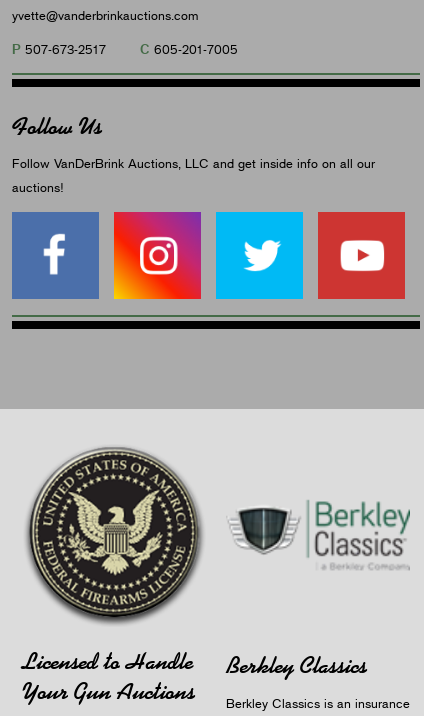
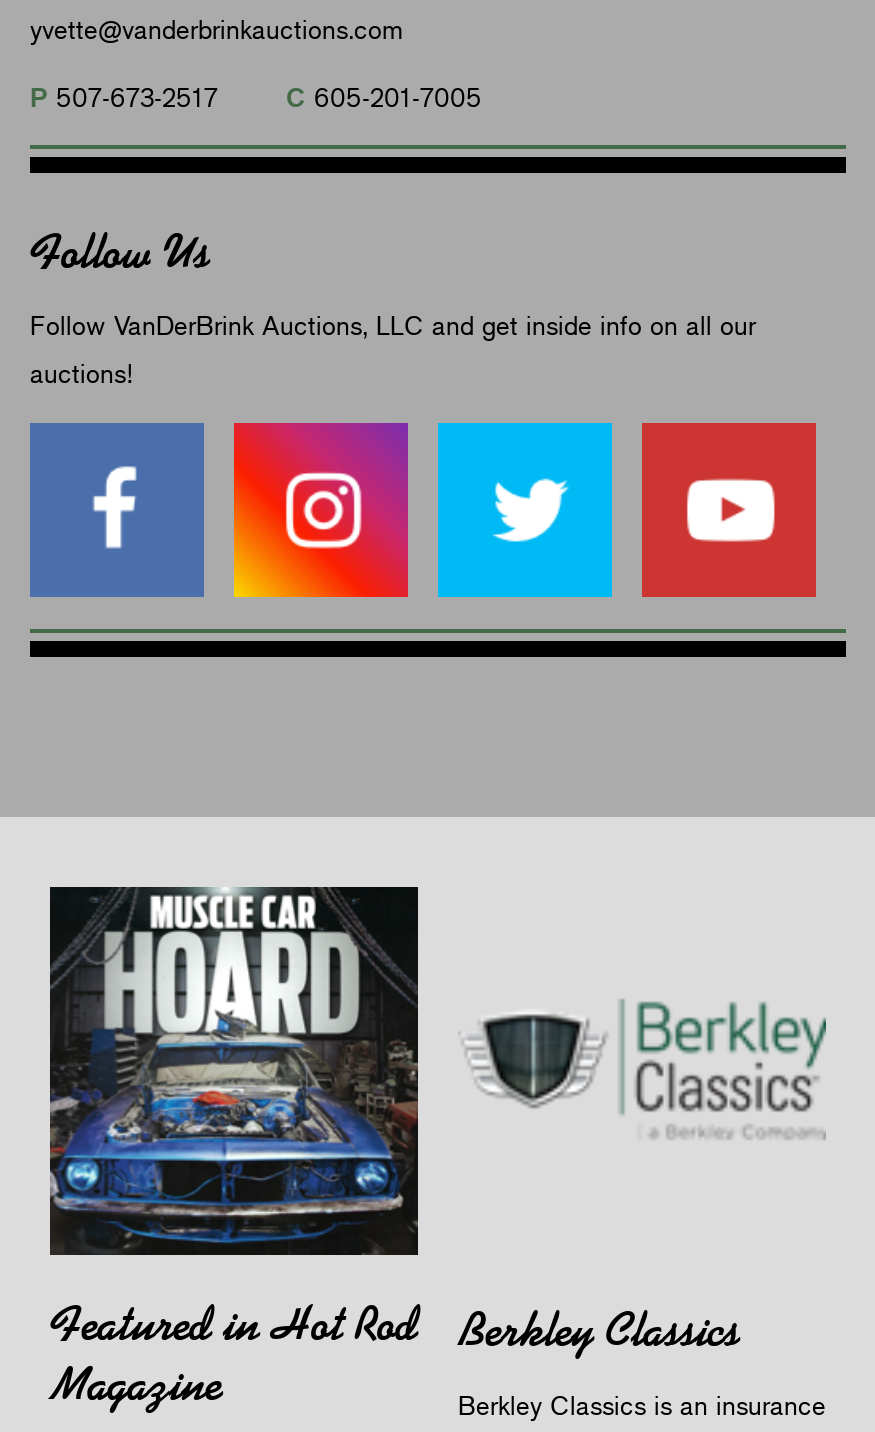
[22,444,206,706] [image] | Licensed to Handle | Your Gun Auctions -> [48,885,420,1414] [image] | Featured in Hot Rod | Magazine

